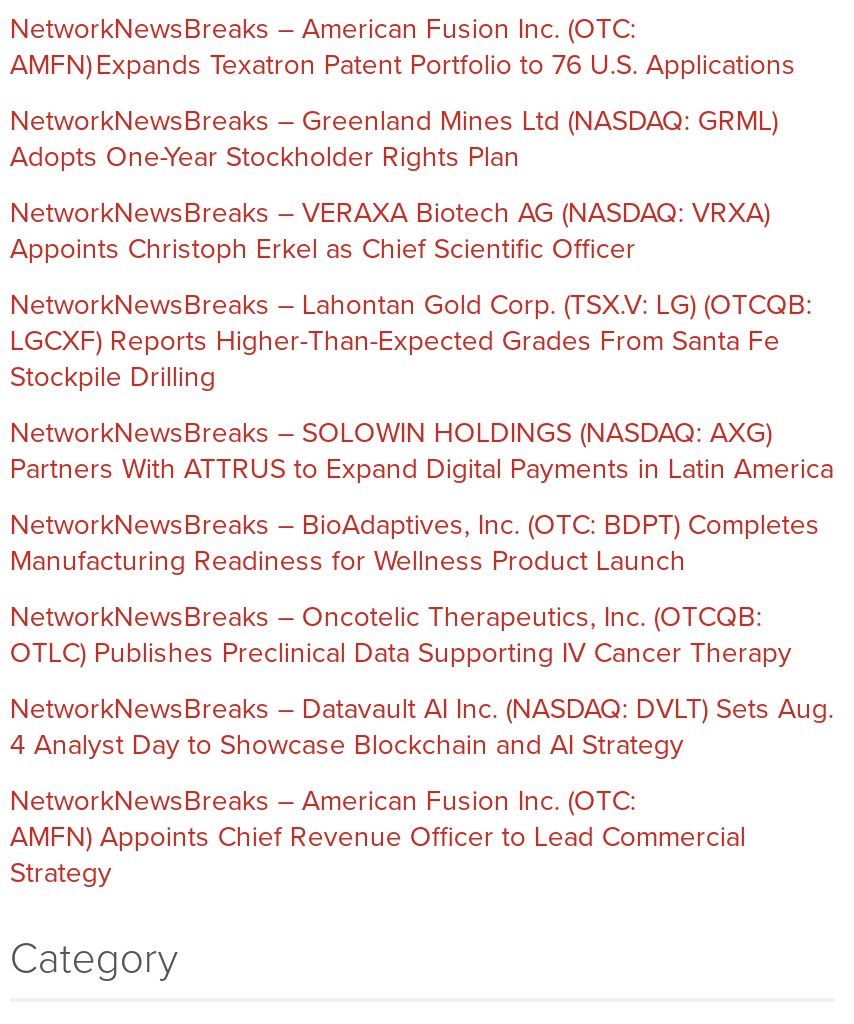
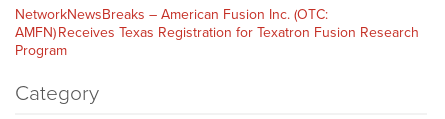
[10,48,834,890] AMFN) Expands Texatron Patent Portfolio to 76 U.S. Applications | NetworkNewsBreaks – Greenland Mines Ltd (NASDAQ: GRML) | Adopts One-Year Stockholder Rights Plan | NetworkNewsBreaks – VERAXA Biotech AG (NASDAQ: VRXA) | Appoints Christoph Erkel as Chief Scientific Officer | NetworkNewsBreaks – Lahontan Gold Corp. (TSX.V: LG) (OTCQB: | LGCXF) Reports Higher-Than-Expected Grades From Santa Fe | Stockpile Drilling | NetworkNewsBreaks – SOLOWIN HOLDINGS (NASDAQ: AXG) | Partners With ATTRUS to Expand Digital Payments in Latin America | NetworkNewsBreaks – BioAdaptives, Inc. (OTC: BDPT) Completes | Manufacturing Readiness for Wellness Product Launch | NetworkNewsBreaks – Oncotelic Therapeutics, Inc. (OTCQB: | OTLC) Publishes Preclinical Data Supporting IV Cancer Therapy | NetworkNewsBreaks – Datavault AI Inc. (NASDAQ: DVLT) Sets Aug. | 4 Analyst Day to Showcase Blockchain and AI Strategy | NetworkNewsBreaks – American Fusion Inc. (OTC: | AMFN) Appoints Chief Revenue Officer to Lead Commercial | Strategy -> [15,24,419,59] AMFN) Receives Texas Registration for Texatron Fusion Research | Program

